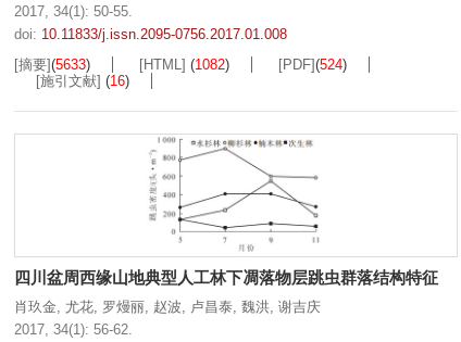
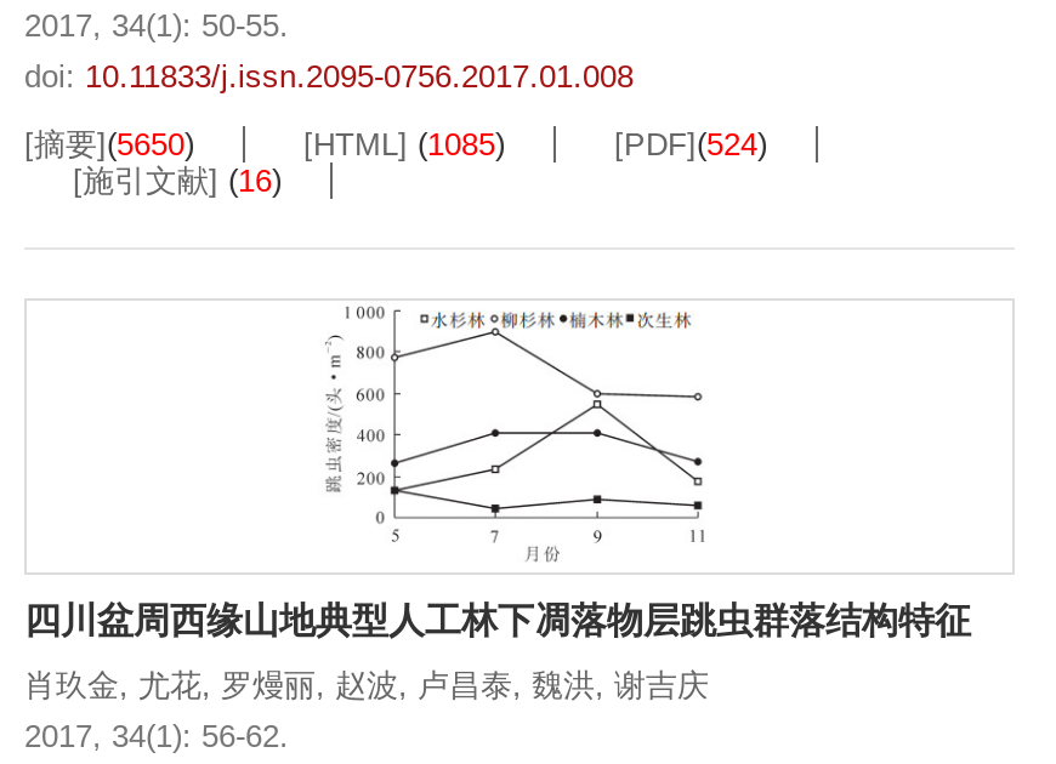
[14,56,90,73] [摘要](5633) -> [24,126,194,163] [摘要](5650)
[139,56,229,73] [HTML] (1082) -> [303,126,505,163] [HTML] (1085)

